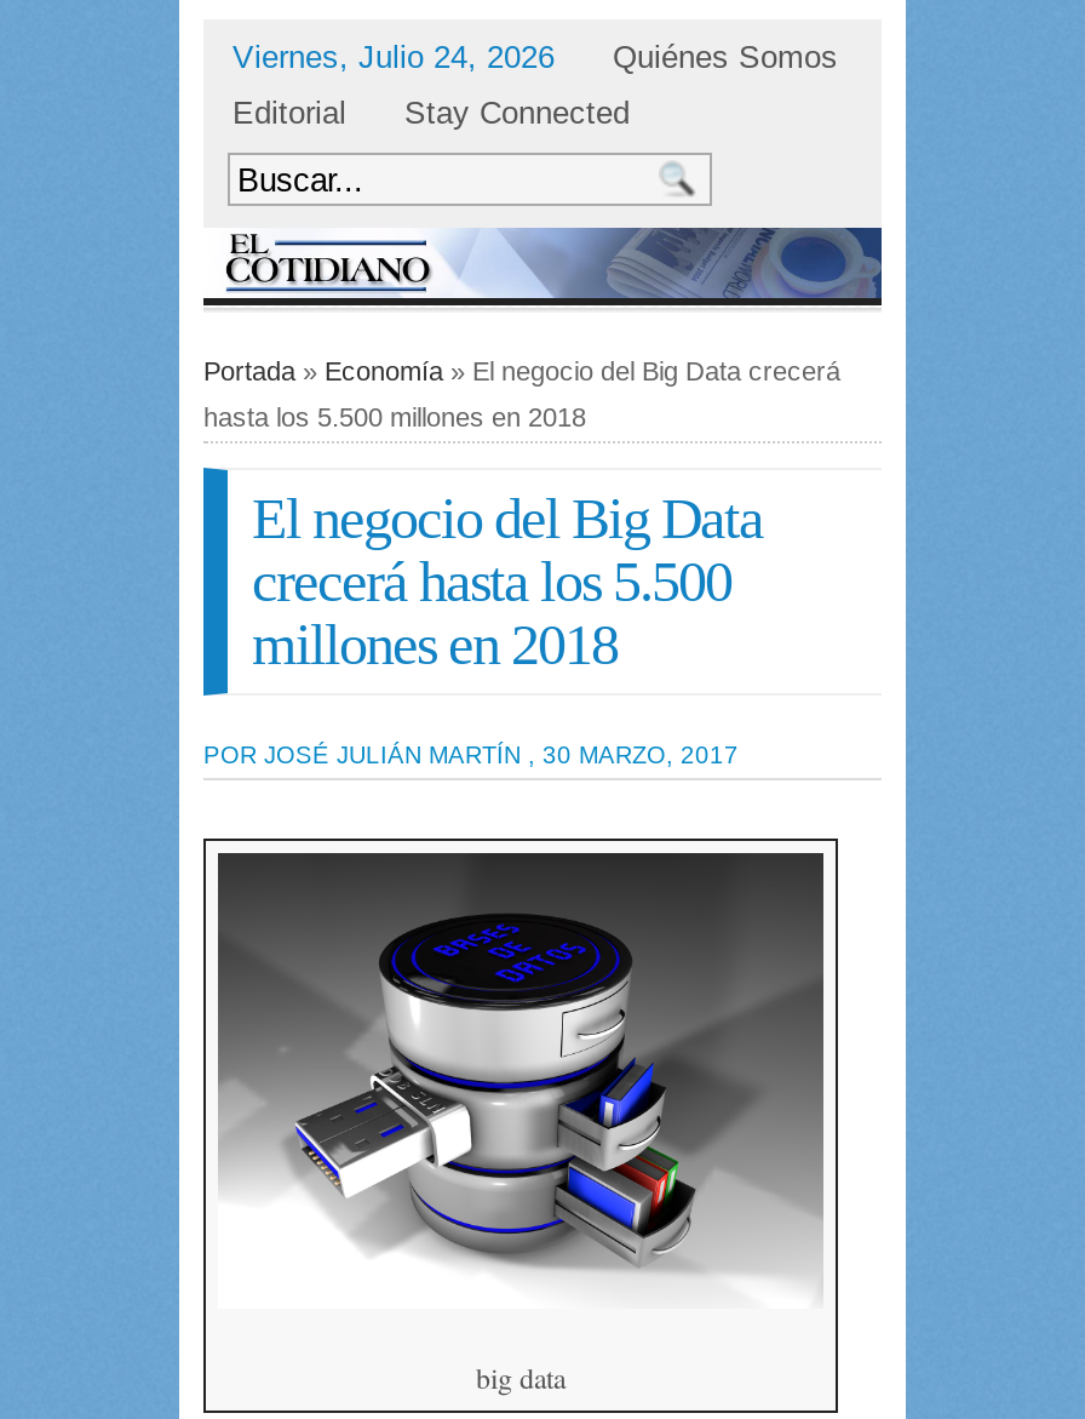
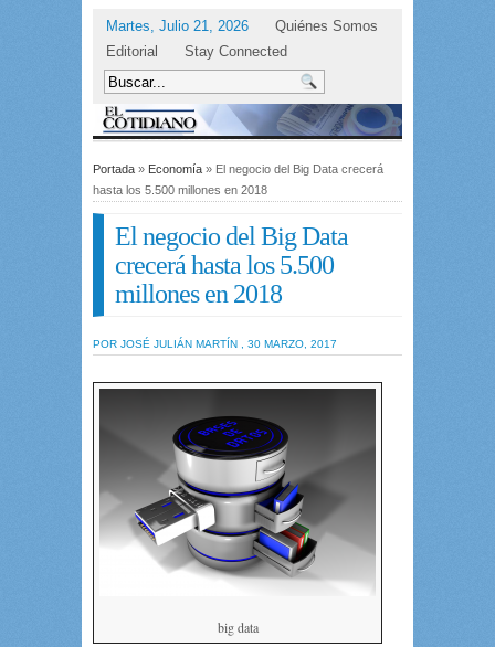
[232,39,555,75] Viernes, Julio 24, 2026 -> [106,18,249,34] Martes, Julio 21, 2026

